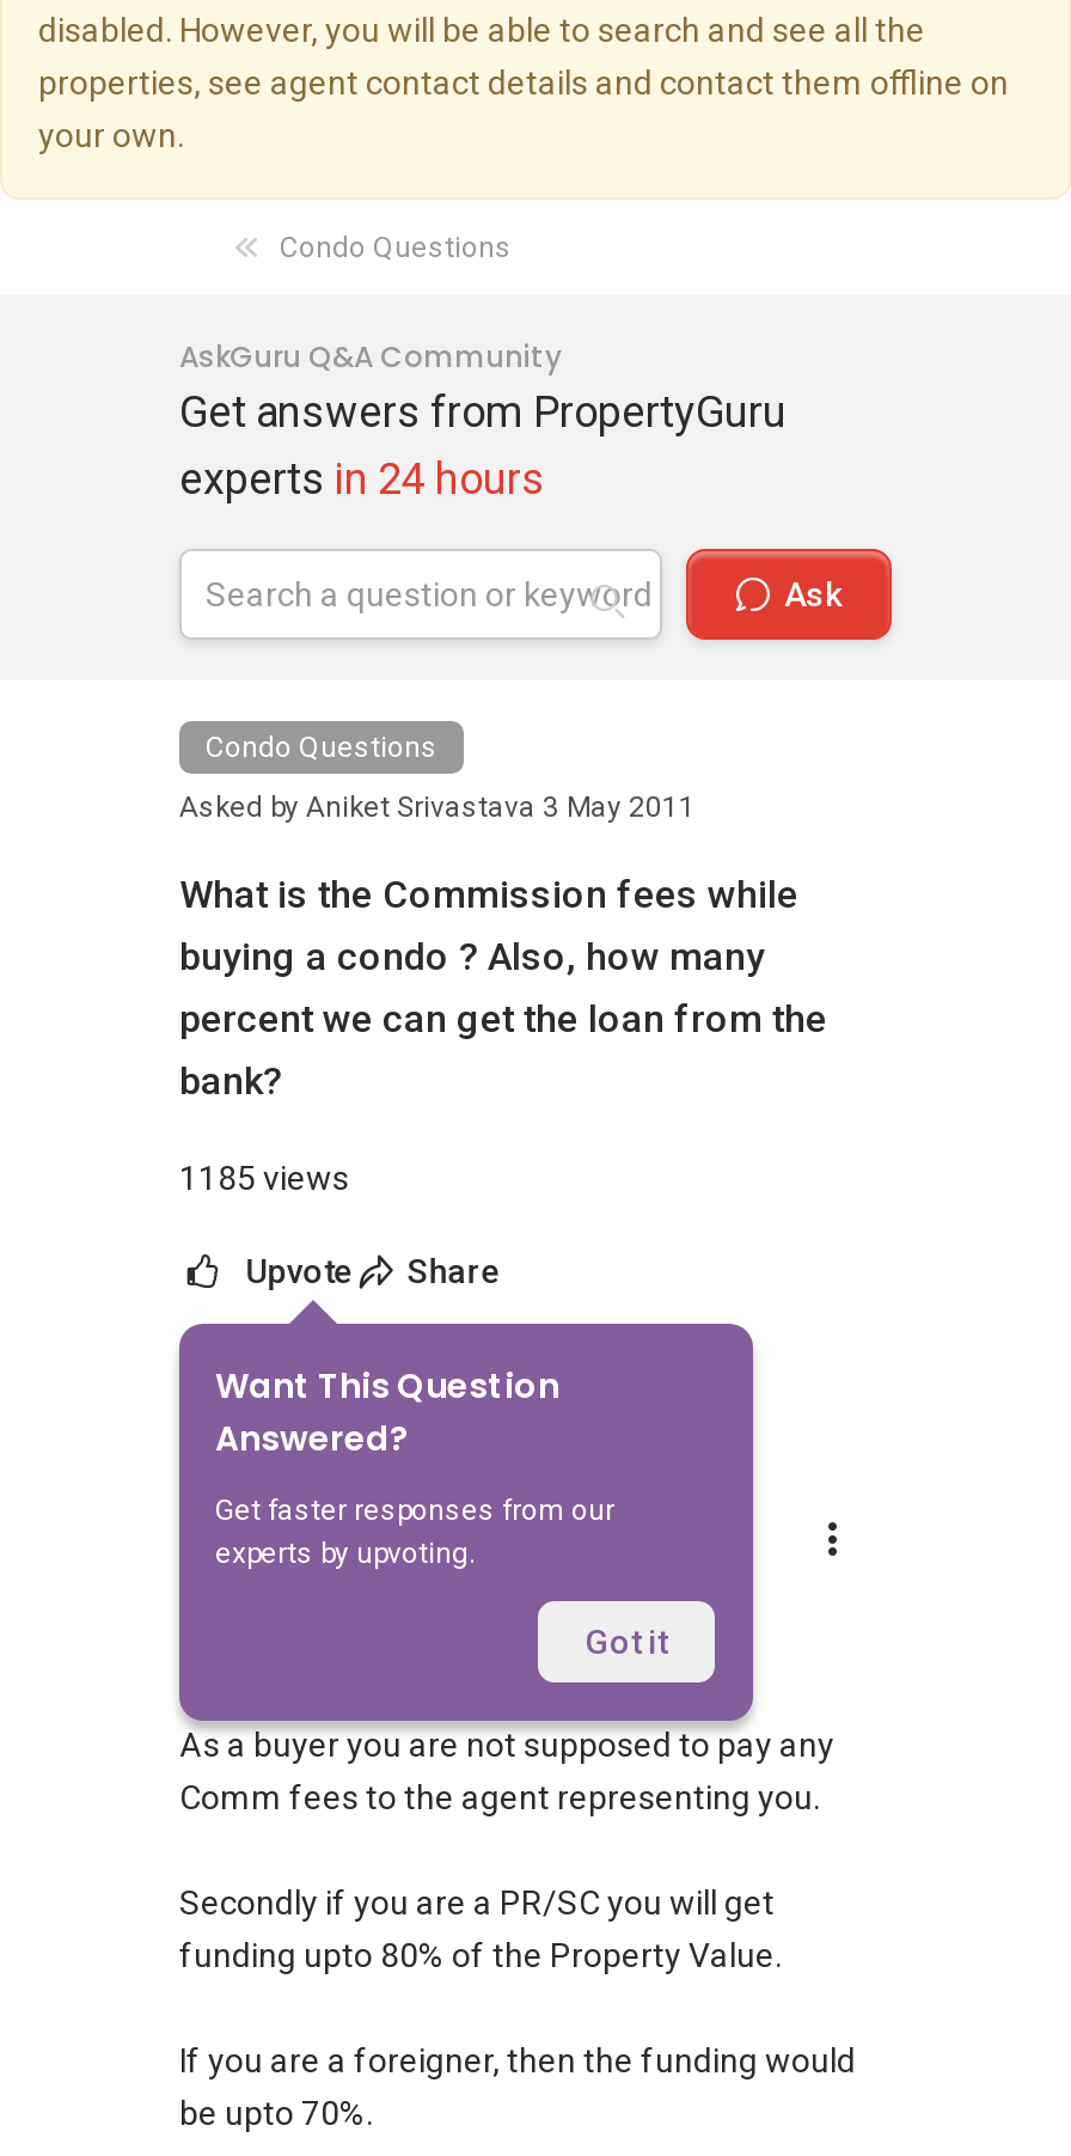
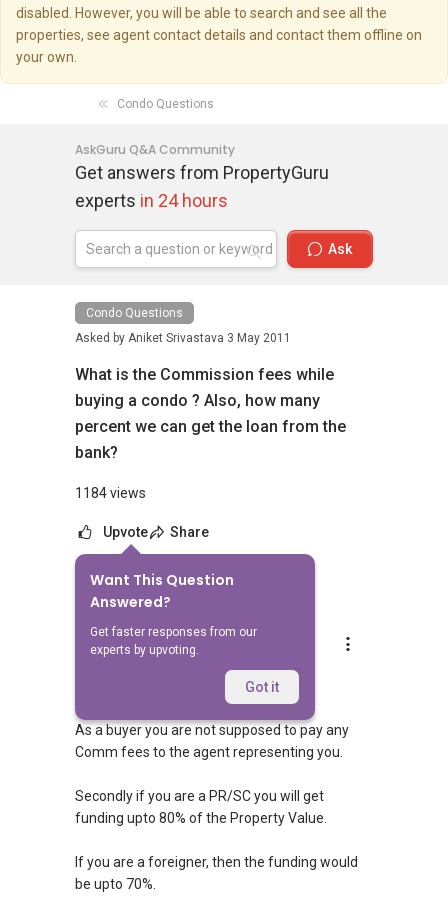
[179,1159,349,1197] 1185 views -> [75,485,146,501] 1184 views

